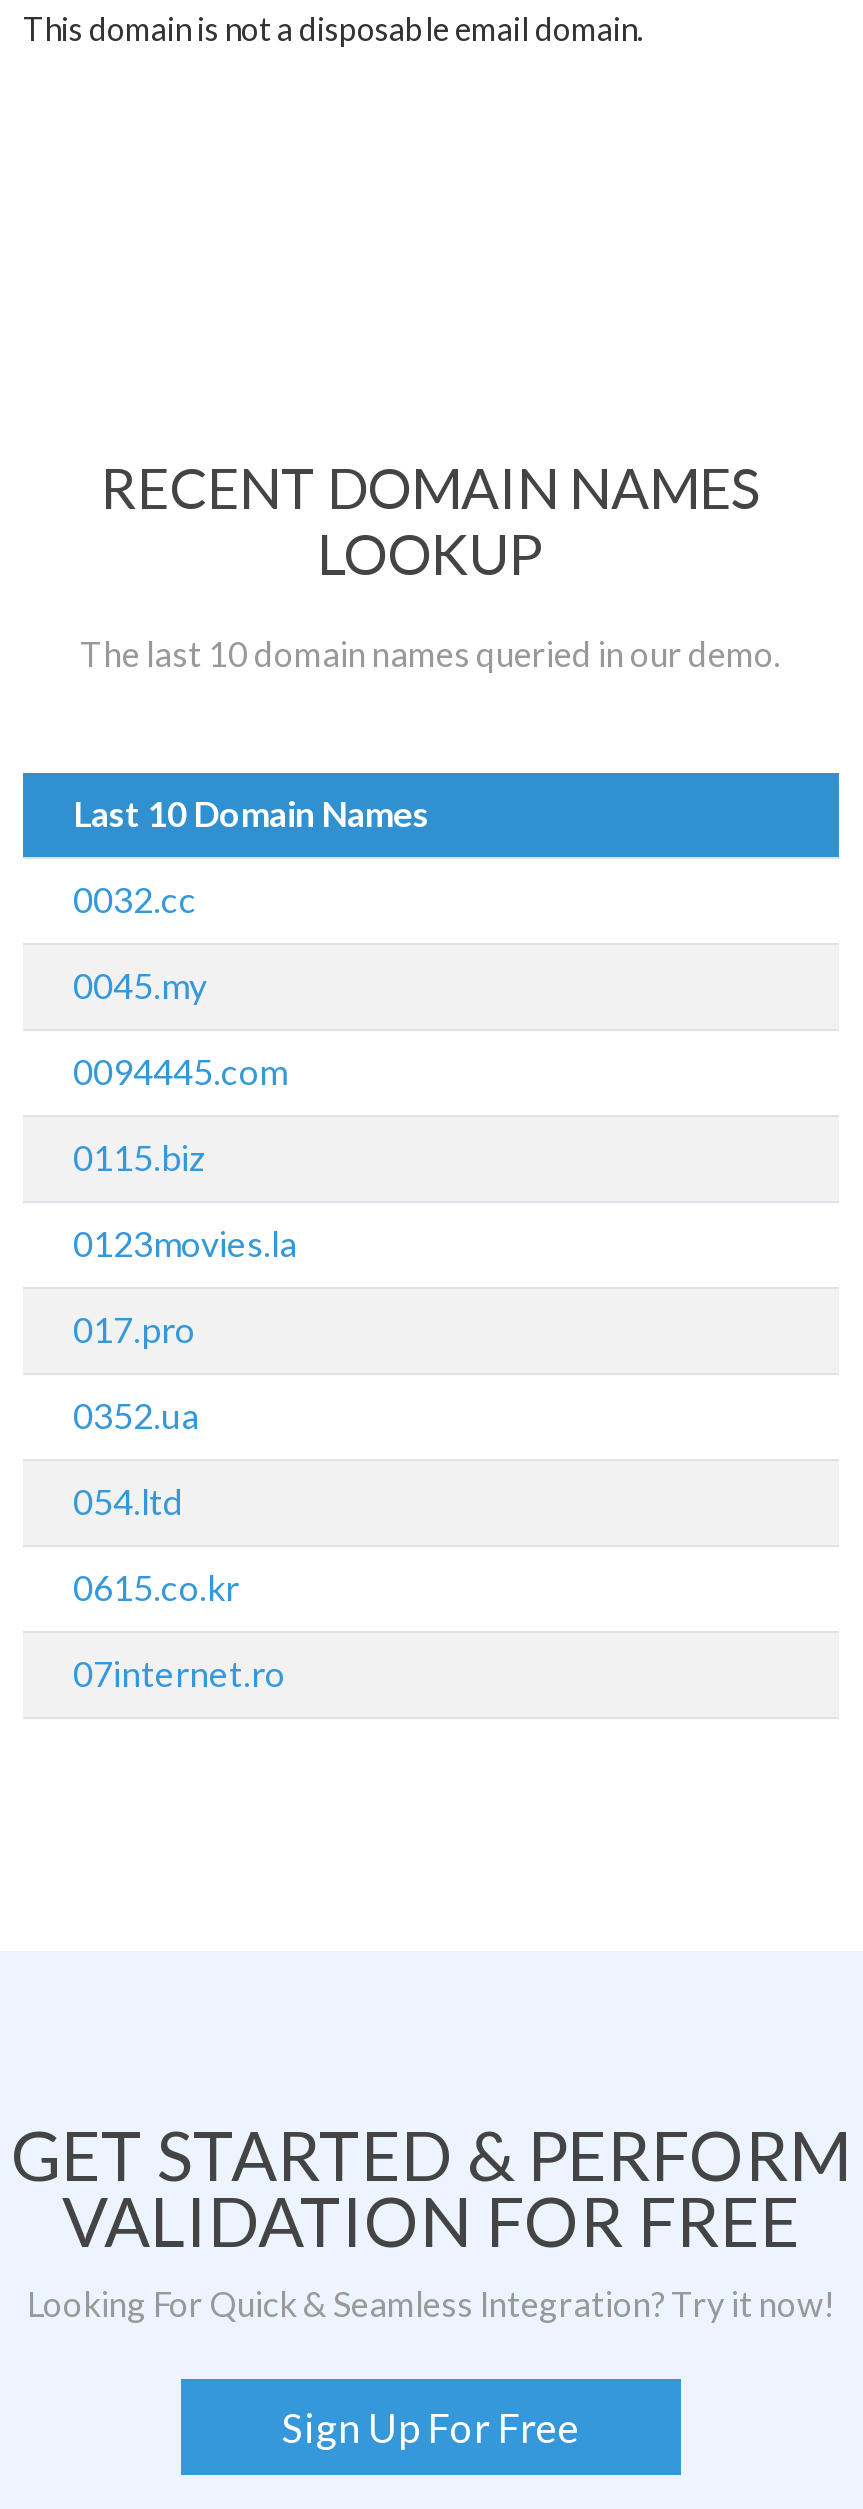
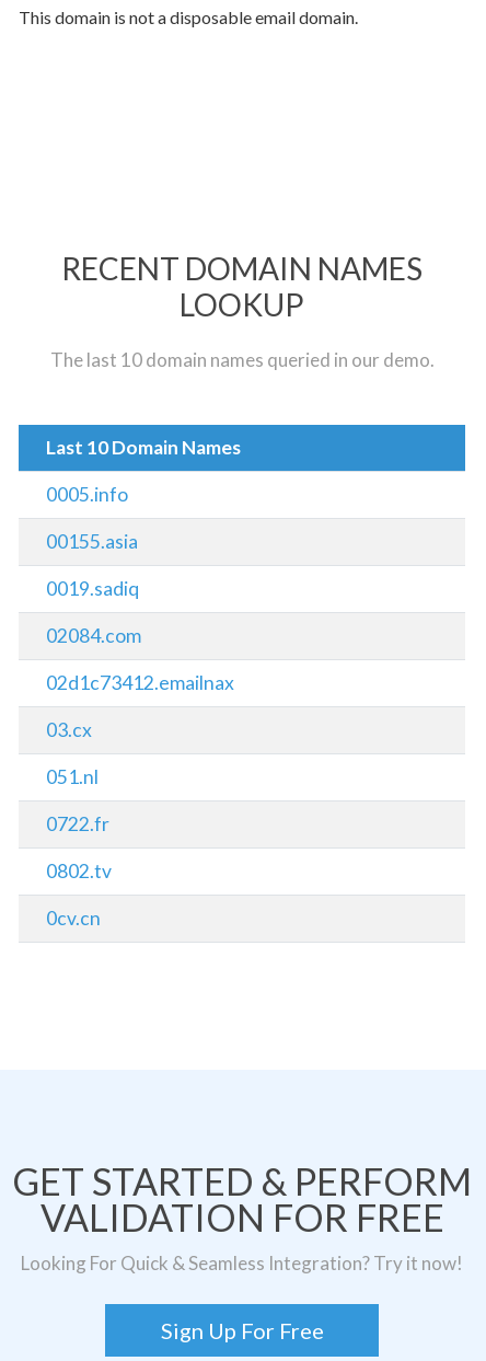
[73,879,197,921] 0032.cc -> [46,483,128,506] 0005.info
[73,965,207,1007] 0045.my -> [46,530,138,553] 00155.asia
[73,1051,287,1093] 0094445.com -> [46,577,139,600] 0019.sadiq
[73,1137,205,1179] 0115.biz -> [46,624,141,647] 02084.com
[73,1223,297,1265] 0123movies.la -> [46,671,234,694] 02d1c73412.emailnax
[73,1309,195,1351] 017.pro -> [46,718,92,741] 03.cx
[73,1395,199,1437] 0352.ua -> [46,765,99,788] 051.nl
[73,1481,183,1523] 054.ltd -> [46,812,109,835] 0722.fr
[73,1567,239,1609] 0615.co.kr -> [46,860,112,883] 0802.tv
[73,1653,285,1695] 07internet.ro -> [46,907,101,930] 0cv.cn

